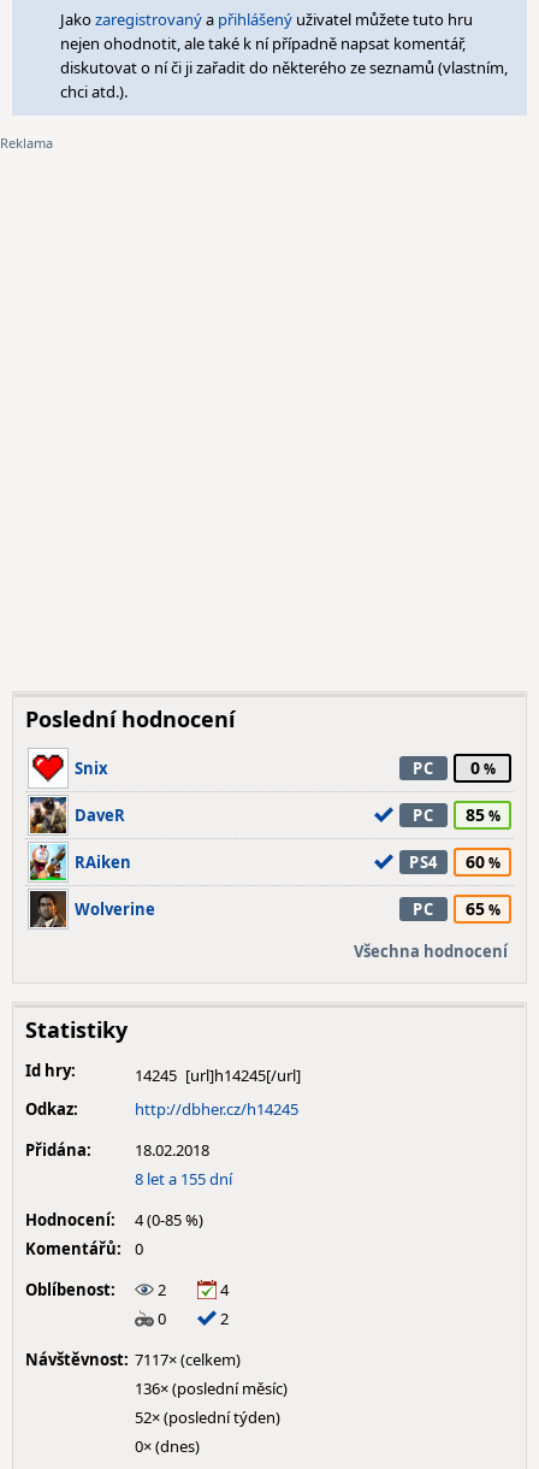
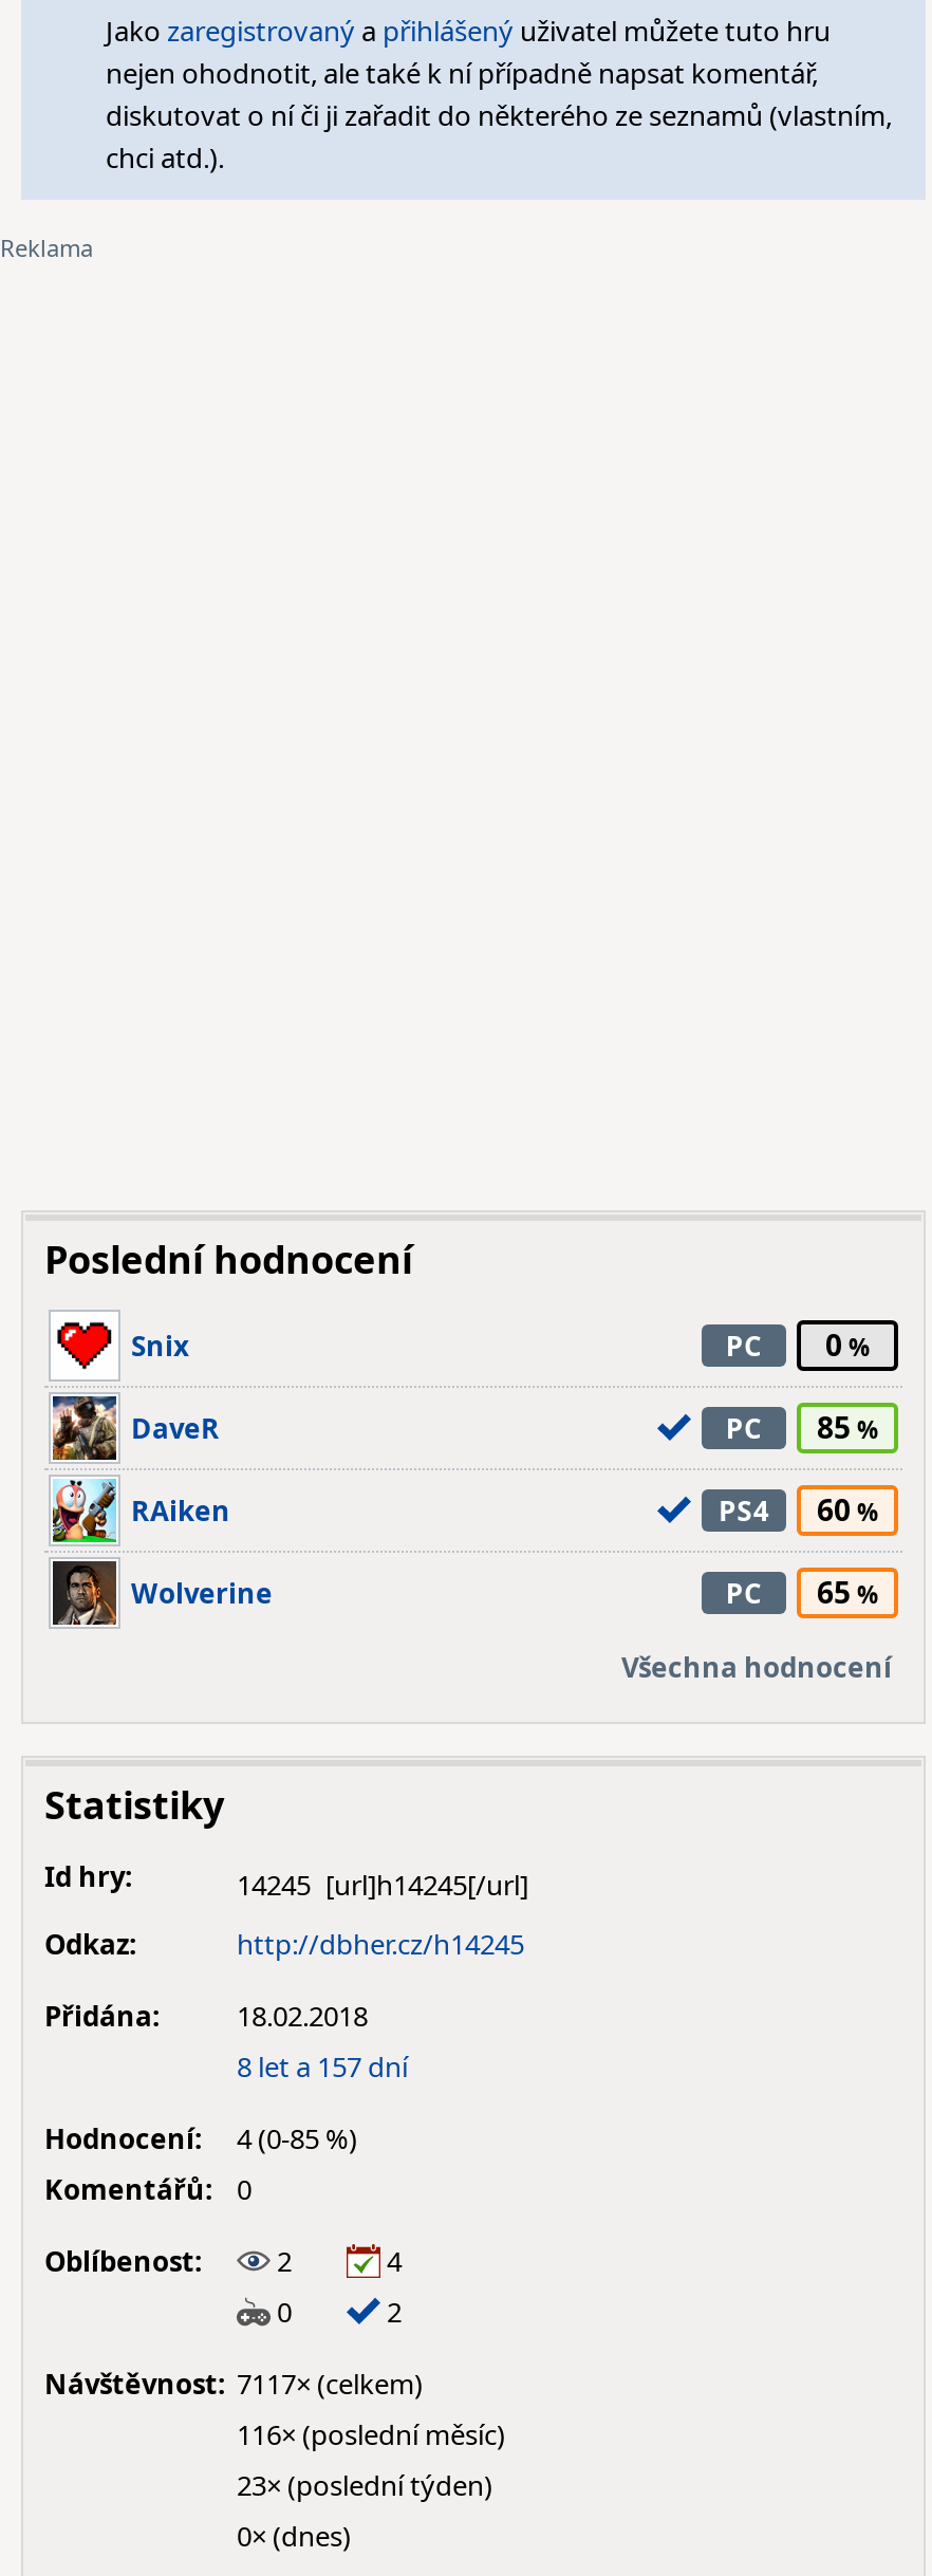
[135,1168,232,1190] 8 let a 155 dní -> [237,2047,408,2086] 8 let a 157 dní
[135,1377,288,1399] 136× (poslední měsíc) -> [237,2415,505,2453] 116× (poslední měsíc)
[135,1406,280,1428] 52× (poslední týden) -> [237,2466,492,2504] 23× (poslední týden)

